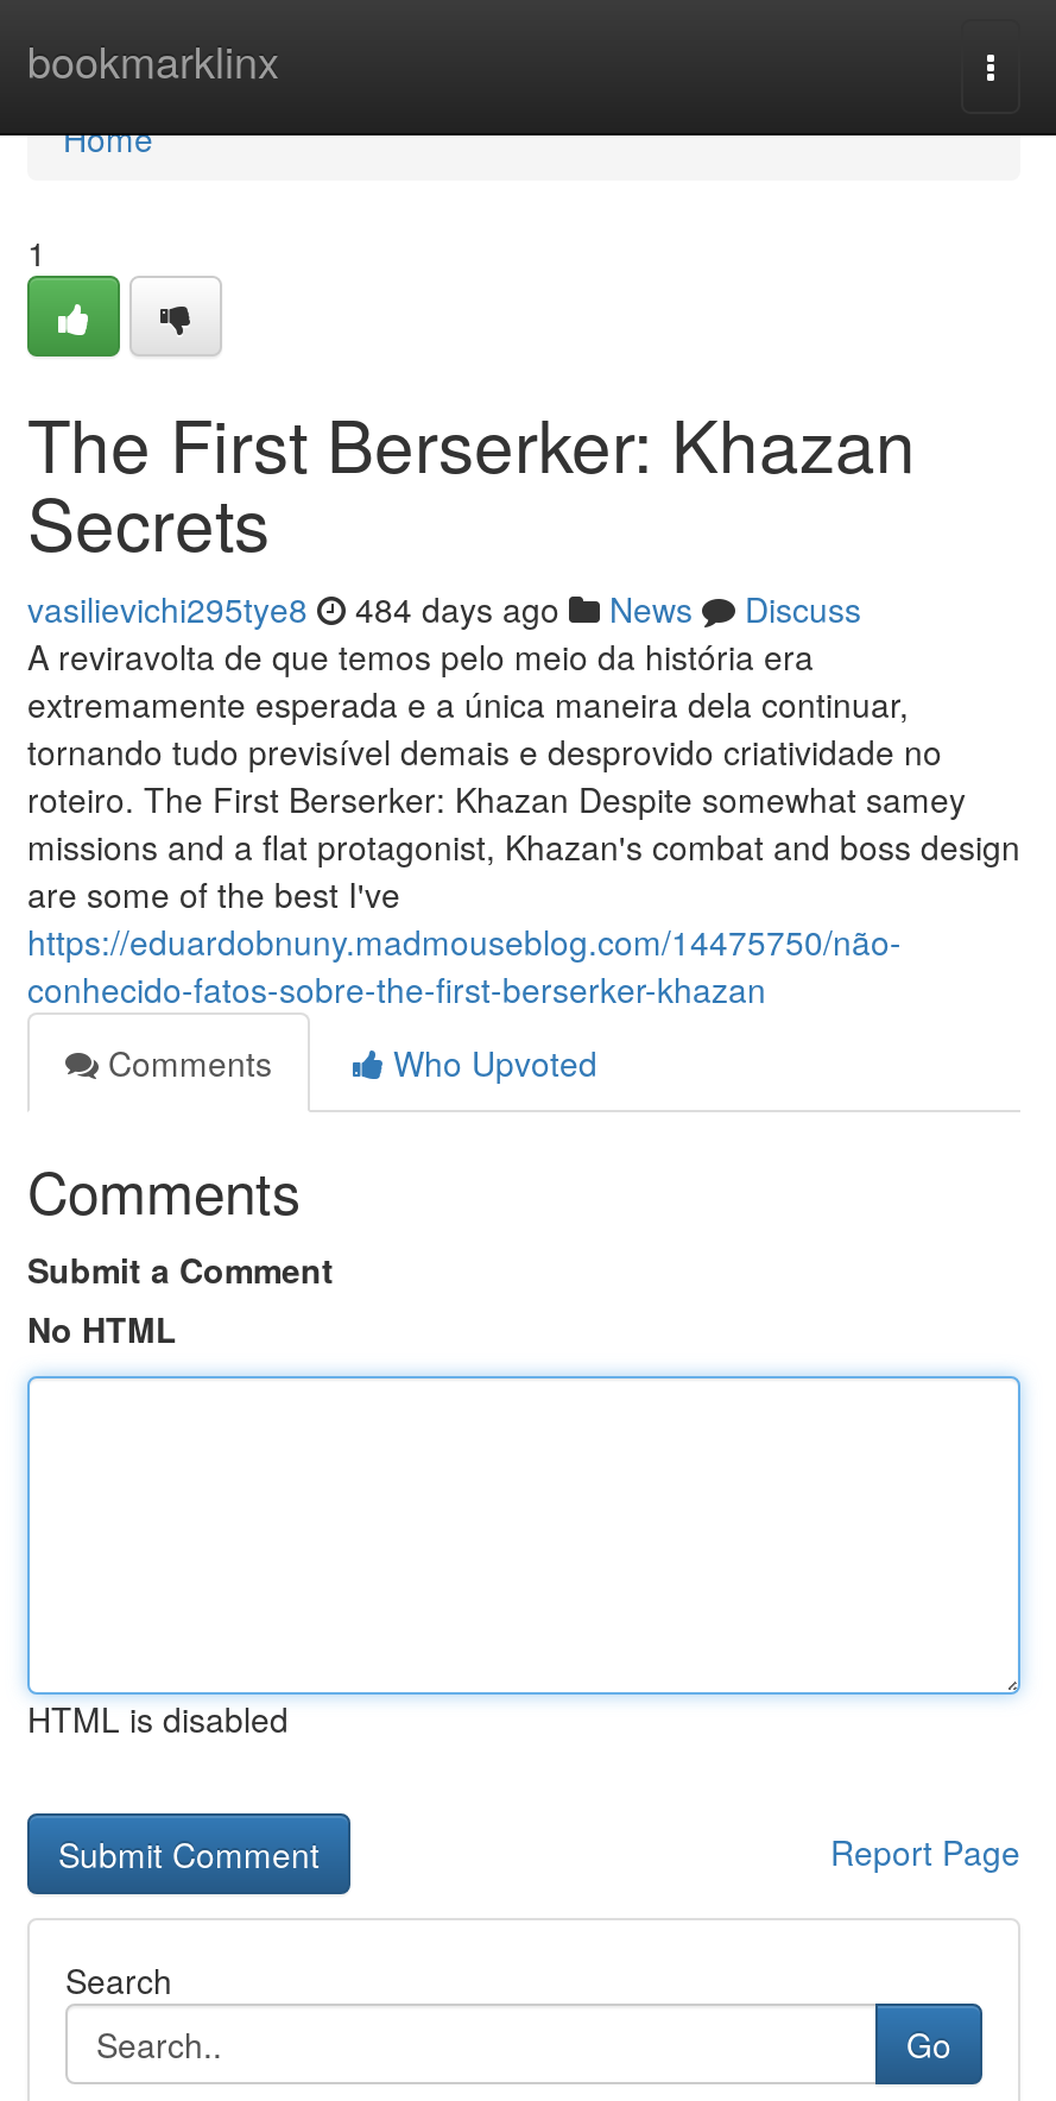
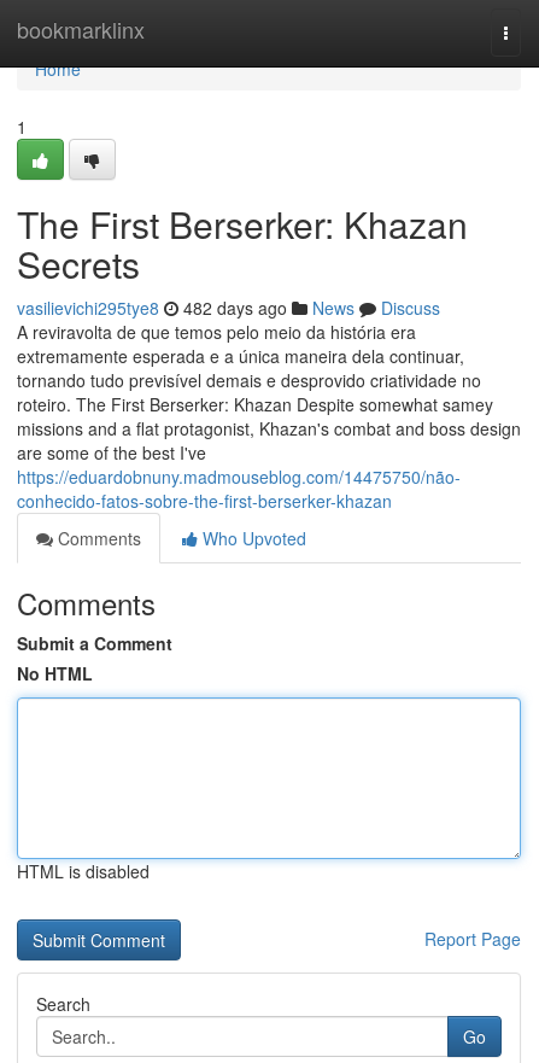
[27,585,861,632] vasilievichi295tye8 484 days ago News Discuss -> [17,296,440,320] vasilievichi295tye8 482 days ago News Discuss

